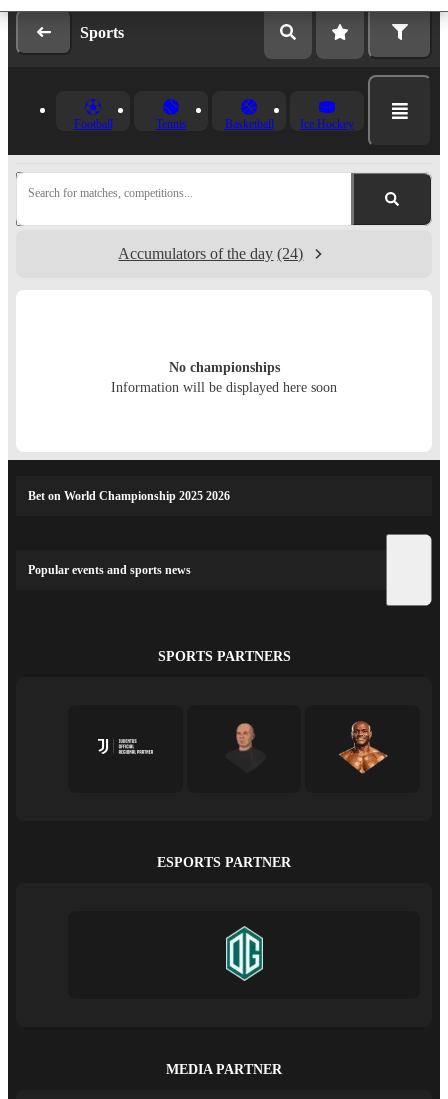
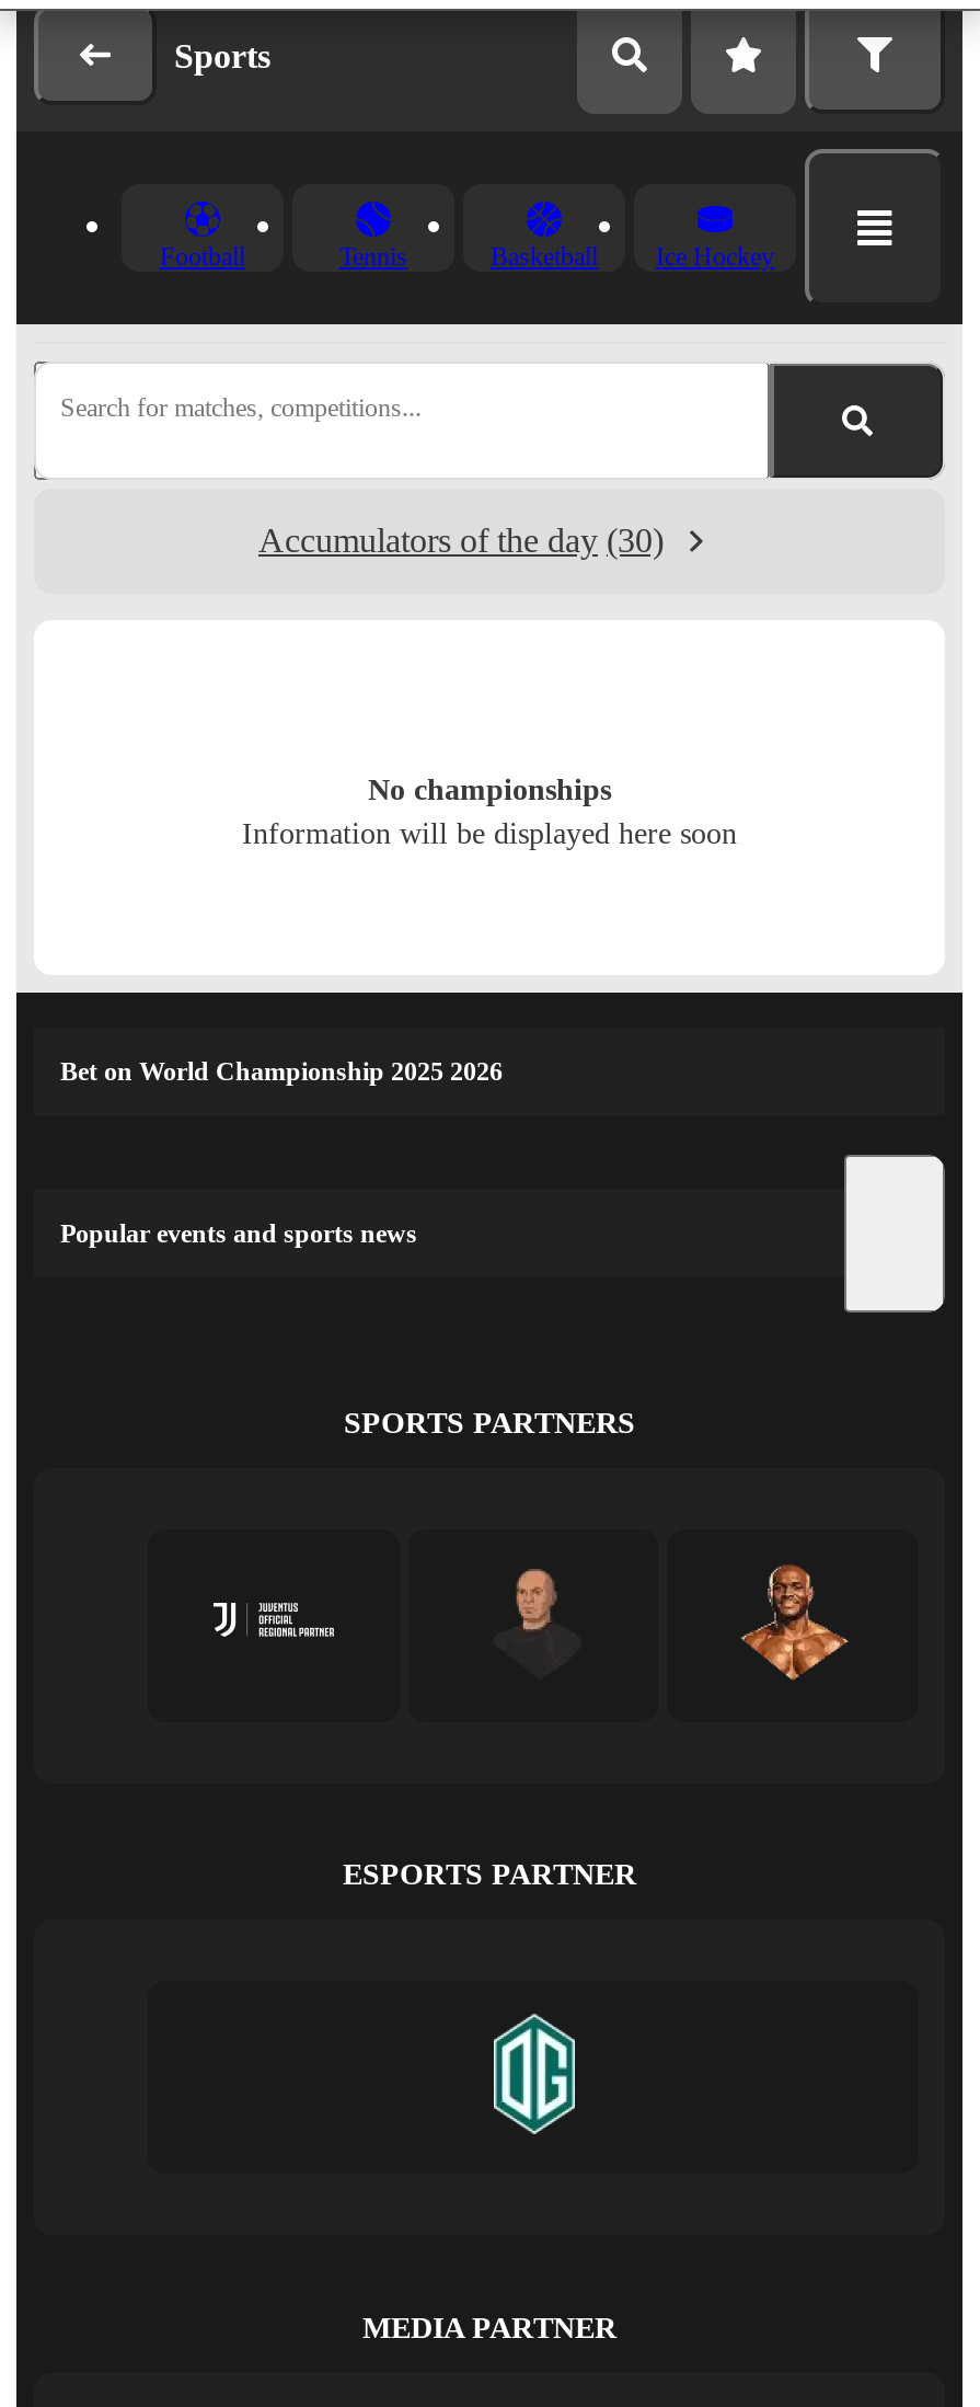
[118,245,303,262] Accumulators of the day (24) -> [258,521,664,559] Accumulators of the day (30)

